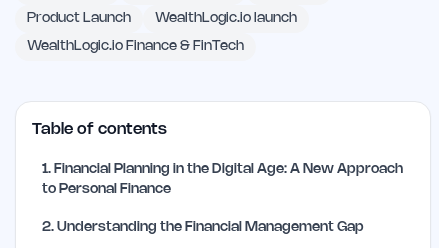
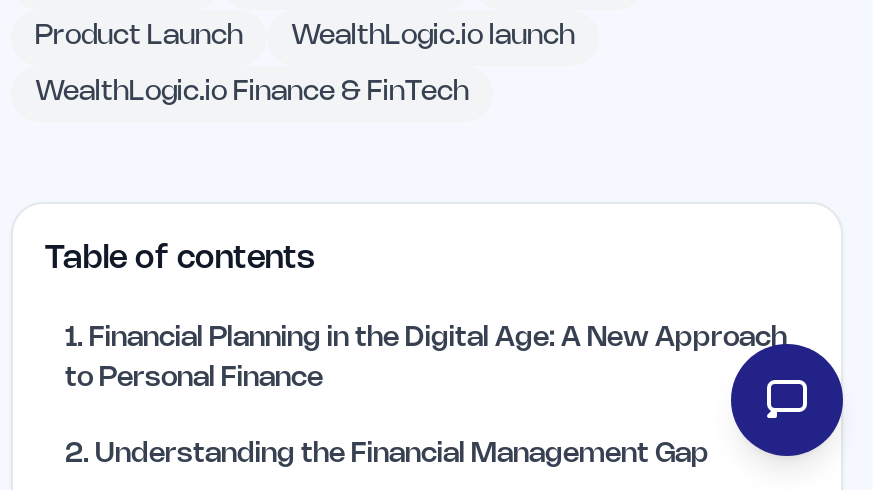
none -> [729,342,845,460] [image]

